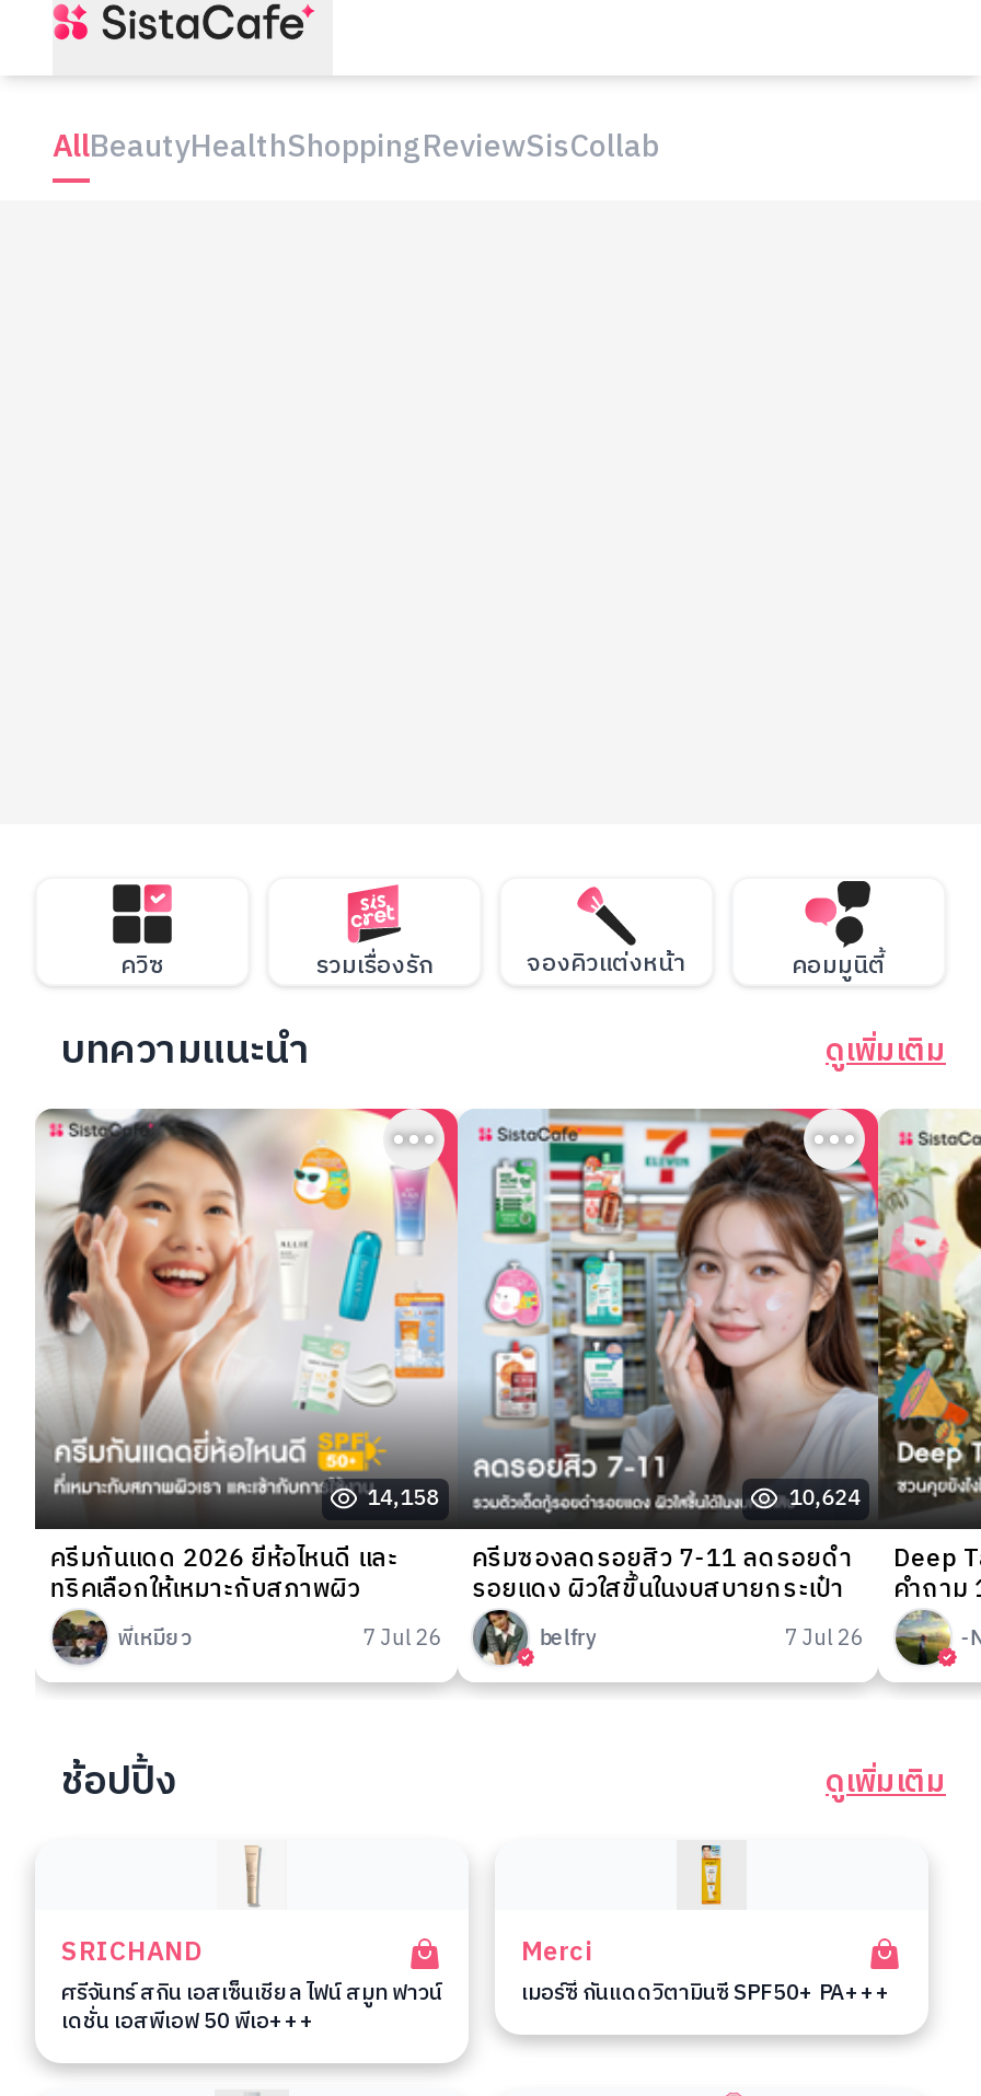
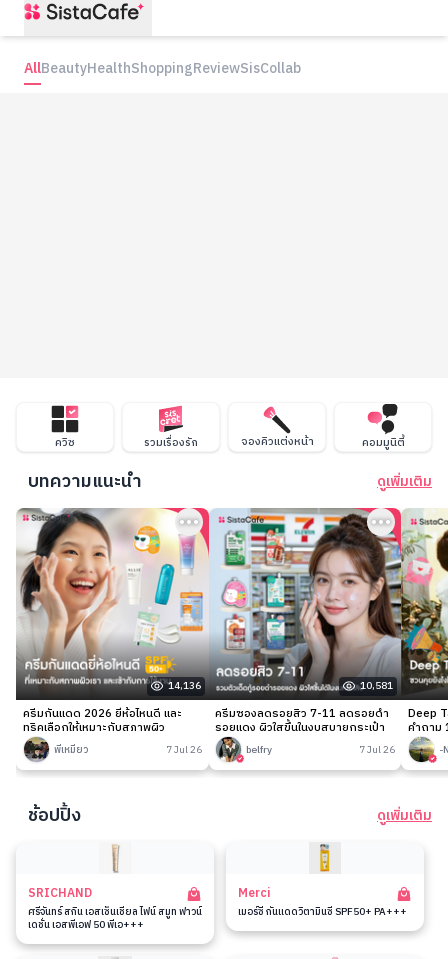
[367,1482,439,1517] 14,158 -> [168,678,201,694] 14,136
[789,1482,861,1517] 10,624 -> [360,678,393,694] 10,581

